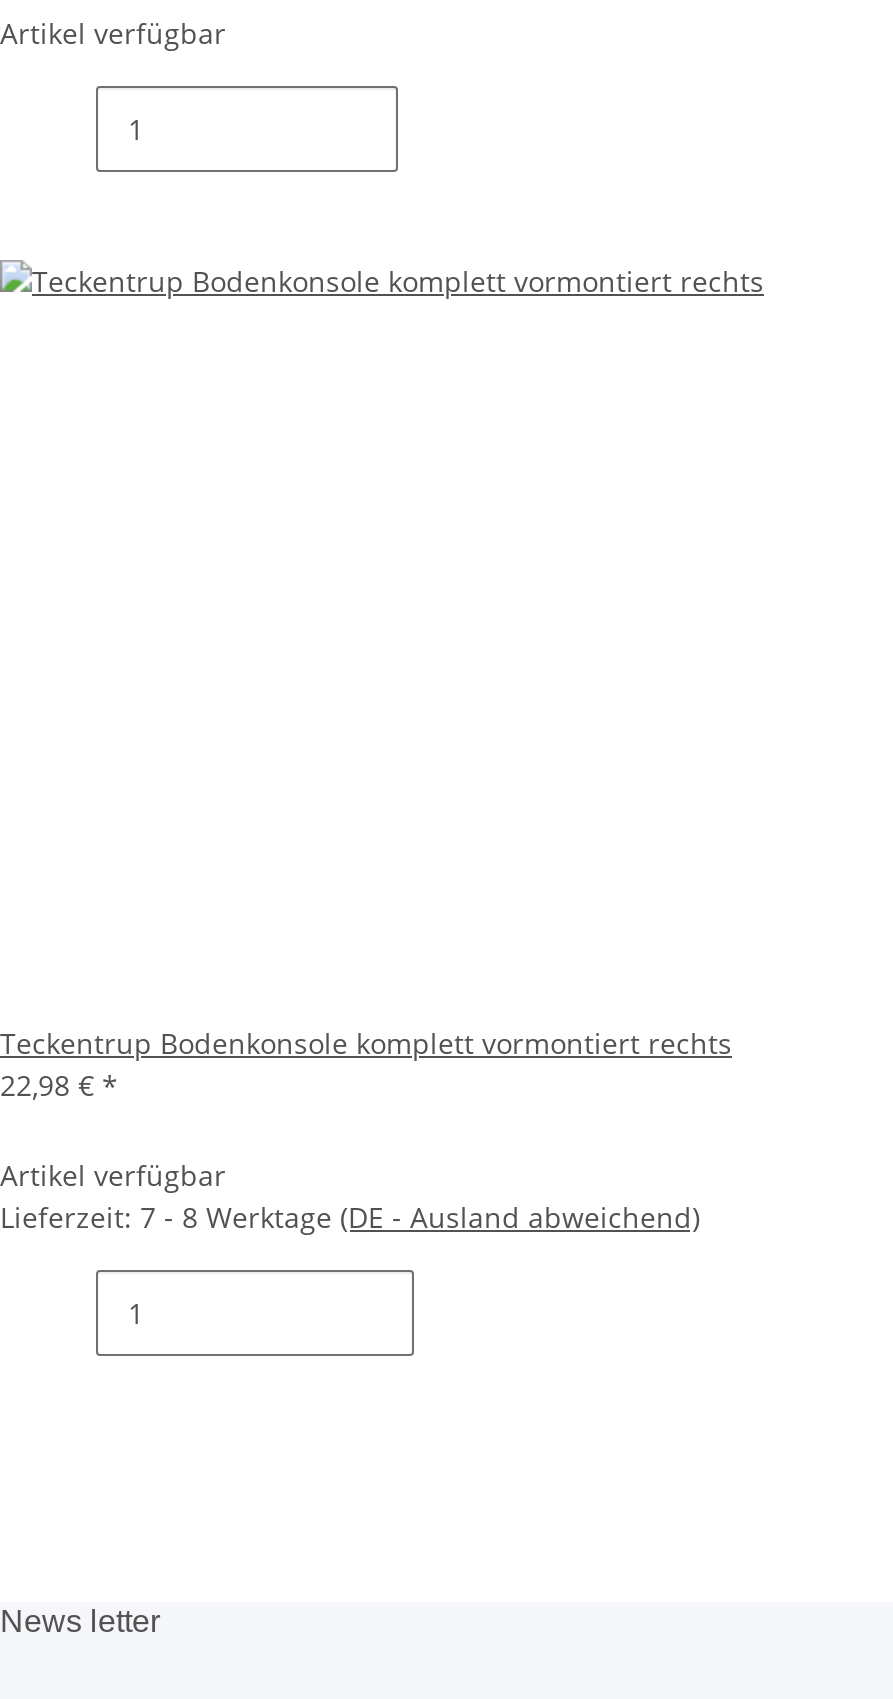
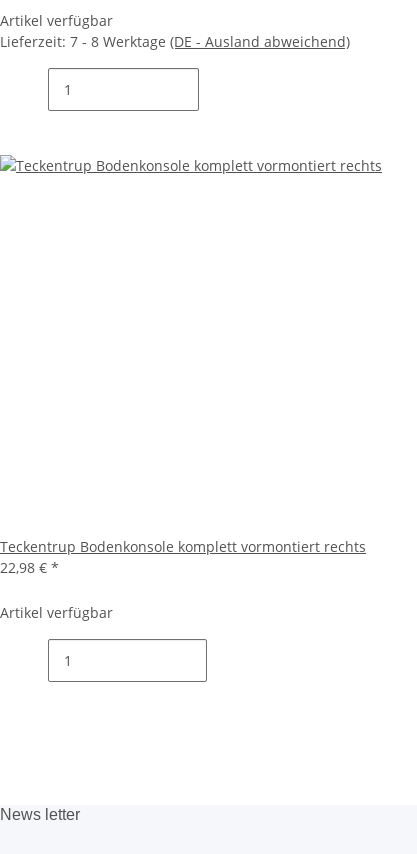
moved [0,1023,732,1193] -> [0,536,366,621]: Teckentrup Bodenkonsole komplett vormontiert rechts | 22,98 €* | Artikel verfügbar
moved [0,1197,700,1235] -> [0,31,350,50]: Lieferzeit: 7 - 8 Werktage (DE - Ausland abweichend)

